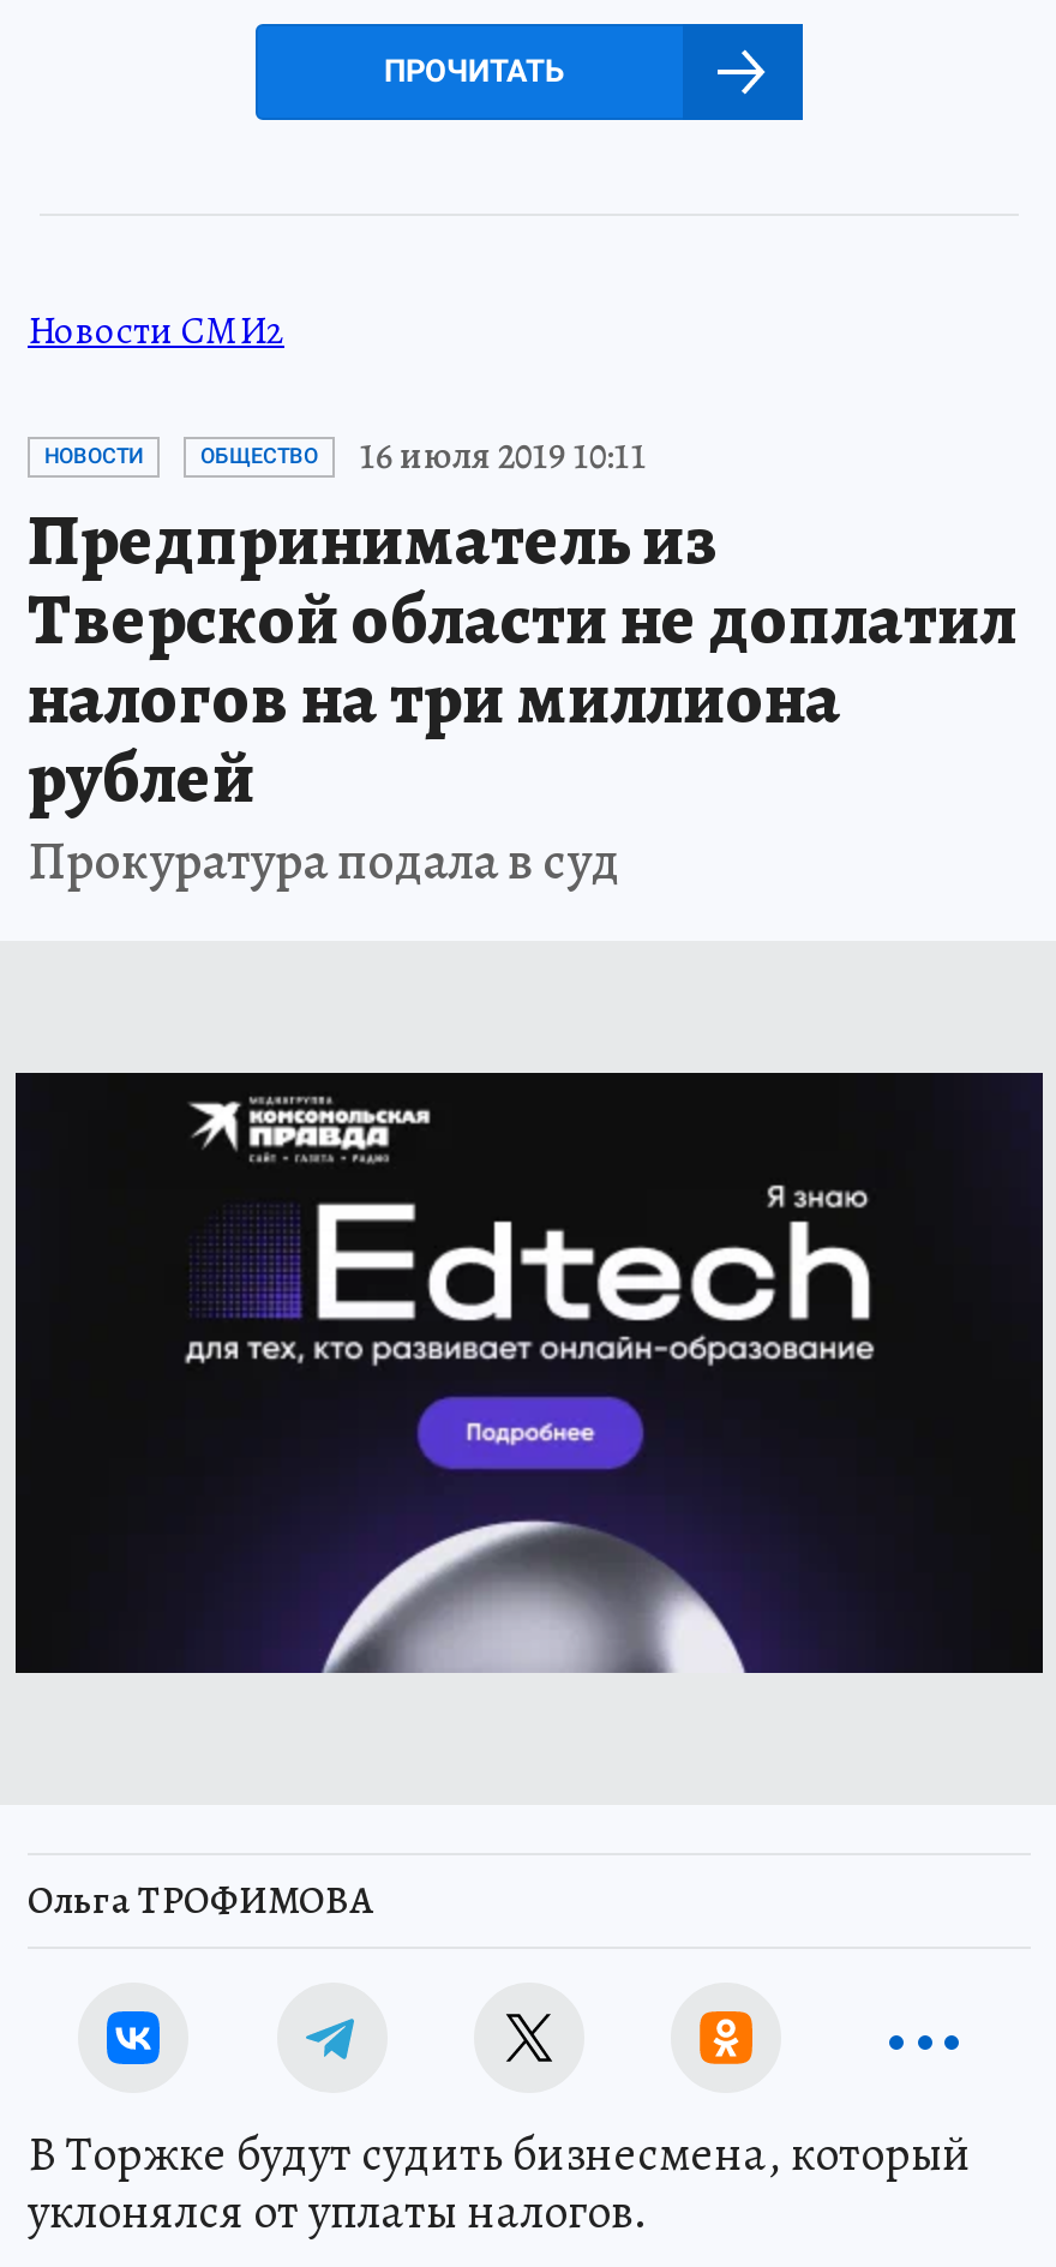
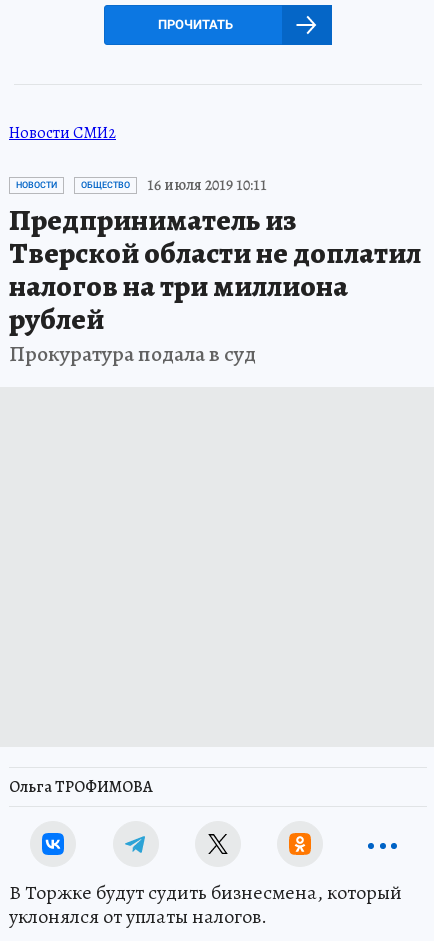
[13,1070,1045,1675] [image] -> none

